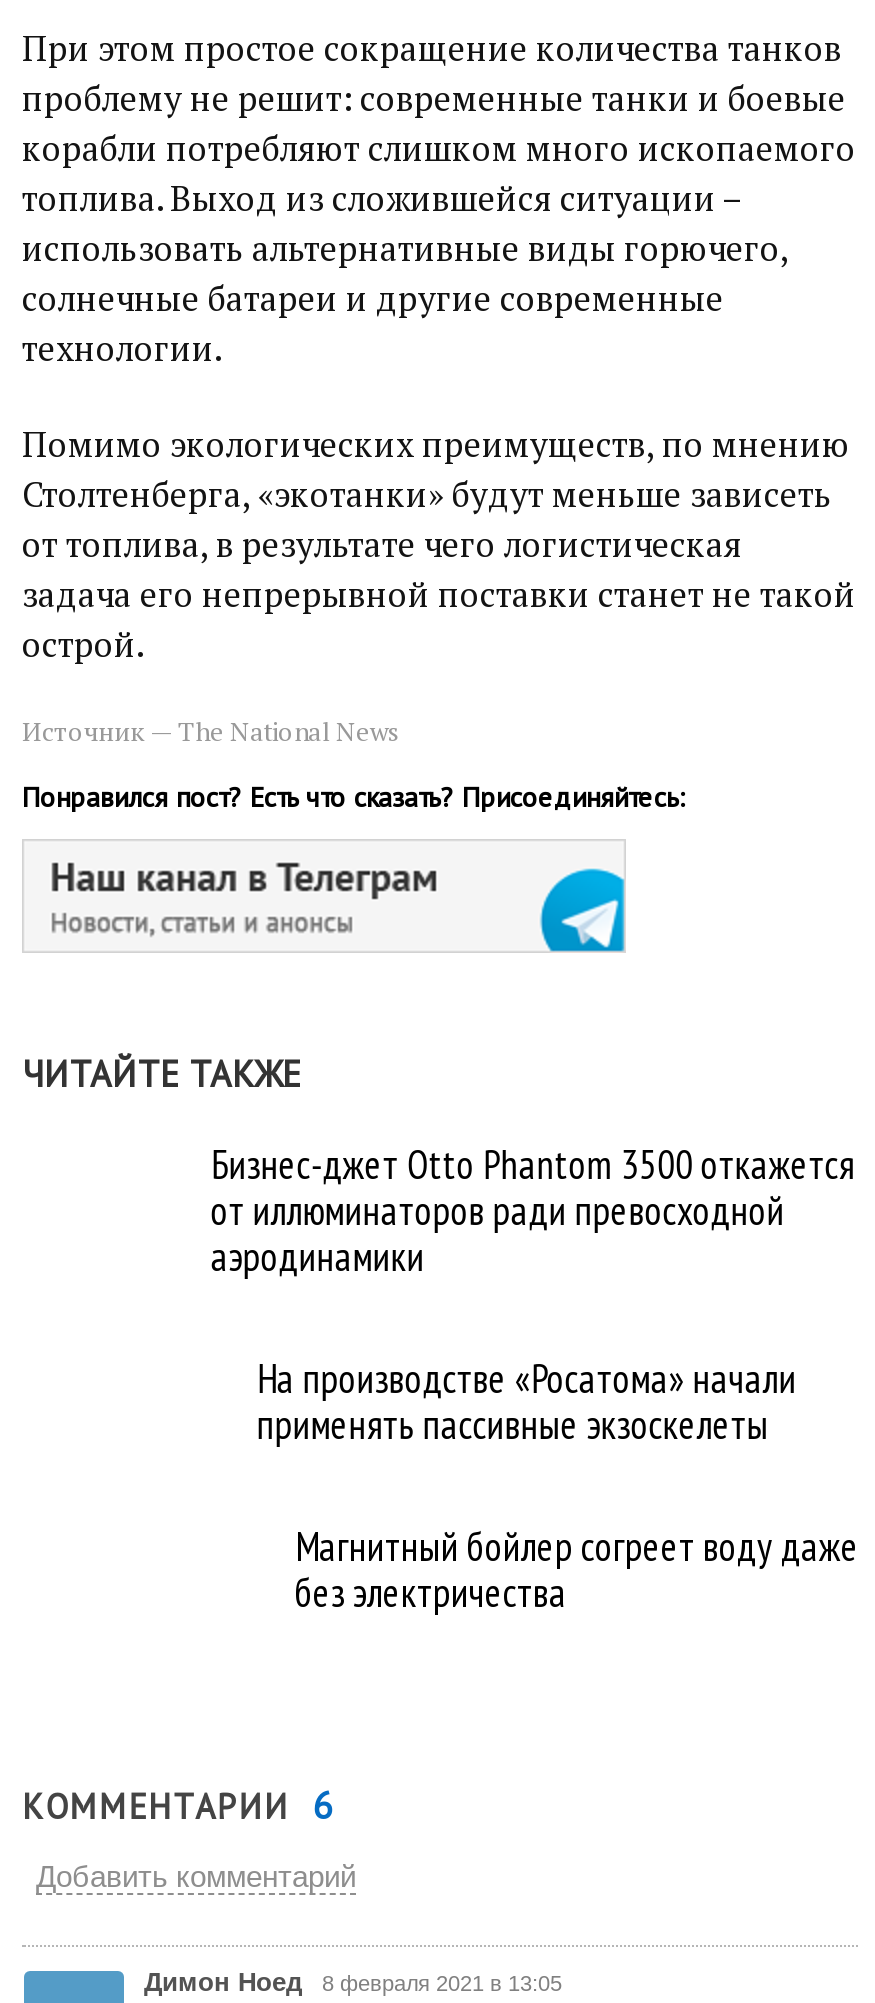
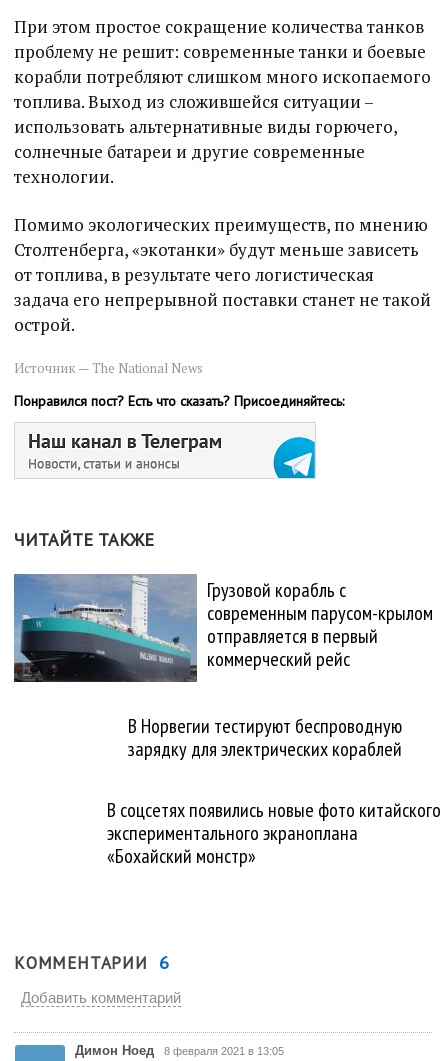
none -> [13,573,94,683] [image]
[211,1139,855,1283] Бизнес-джет Otto Phantom 3500 откажется | от иллюминаторов ради превосходной | аэродинамики -> [207,577,433,672] Грузовой корабль с | современным парусом-крылом | отправляется в первый | коммерческий рейс
[257,1353,797,1451] На производстве «Росатома» начали | применять пассивные экзоскелеты -> [128,713,402,762] В Норвегии тестируют беспроводную | зарядку для электрических кораблей
[295,1521,859,1619] Магнитный бойлер согреет воду даже | без электричества -> [107,797,441,869] В соцсетях появились новые фото китайского | экспериментального экраноплана | «Бохайский монстр»

